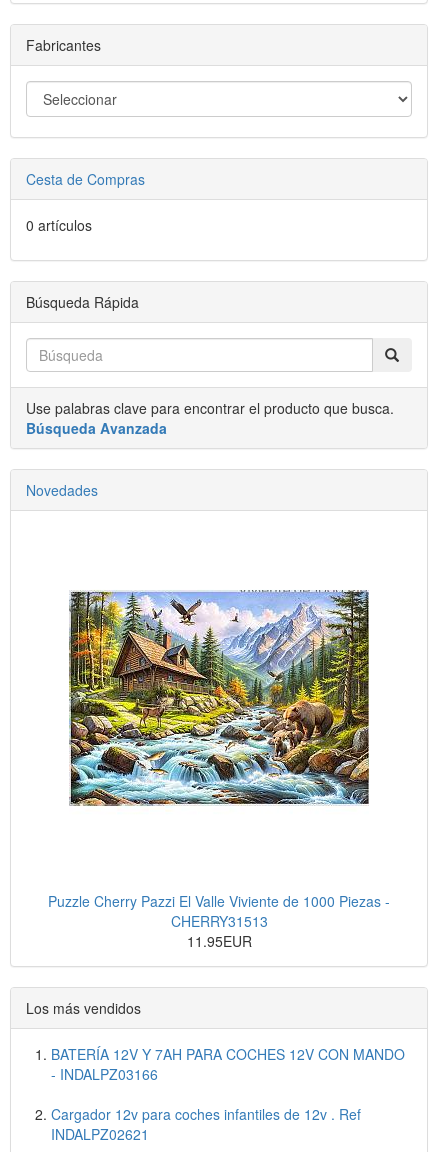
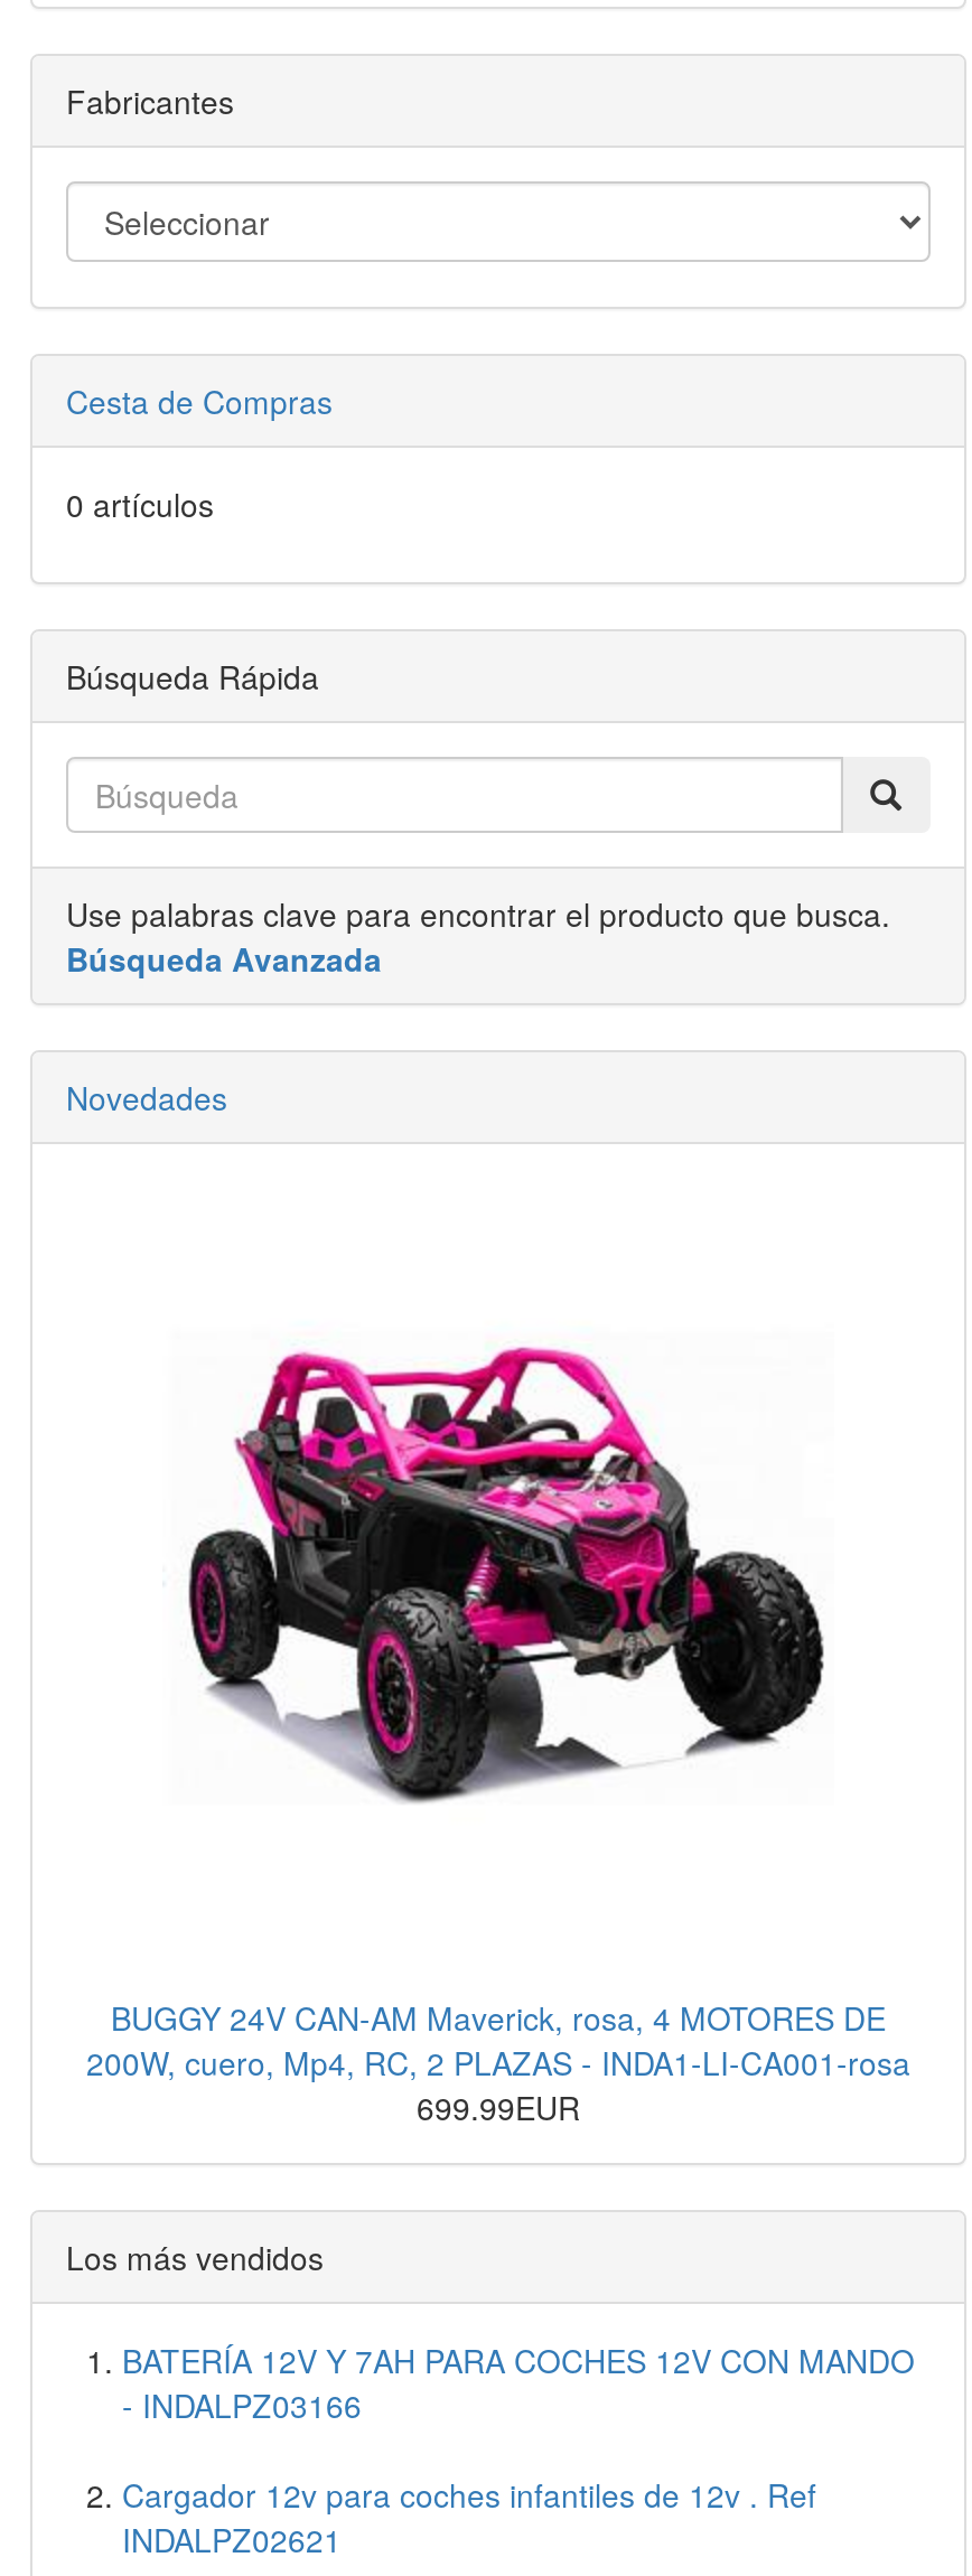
[68,589,370,807] [image] -> [162,1323,834,1805] [image]
[48,890,390,950] Puzzle Cherry Pazzi El Valle Viviente de 1000 Piezas - | CHERRY31513 | 11.95EUR -> [86,1994,910,2128] BUGGY 24V CAN-AM Maverick, rosa, 4 MOTORES DE | 200W, cuero, Mp4, RC, 2 PLAZAS - INDA1-LI-CA001-rosa | 699.99EUR

